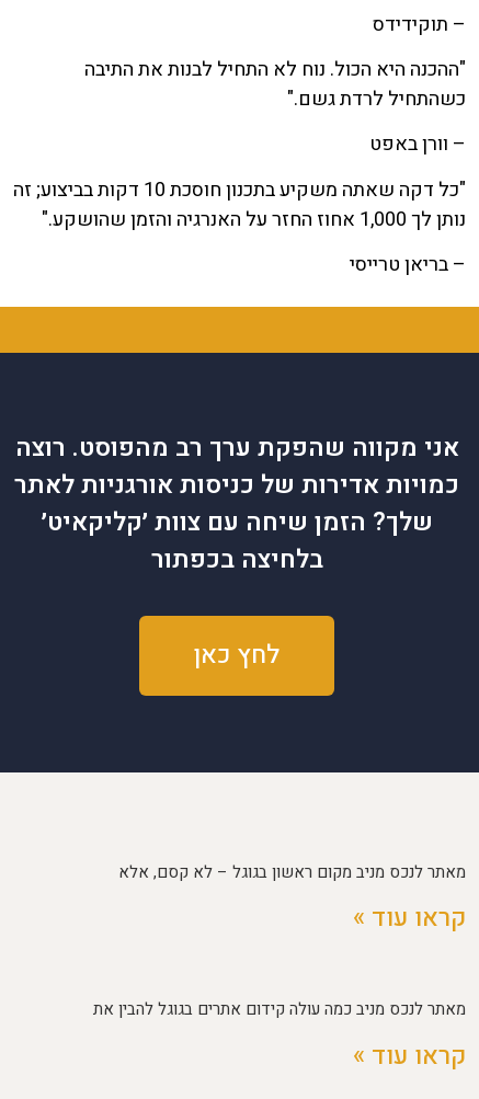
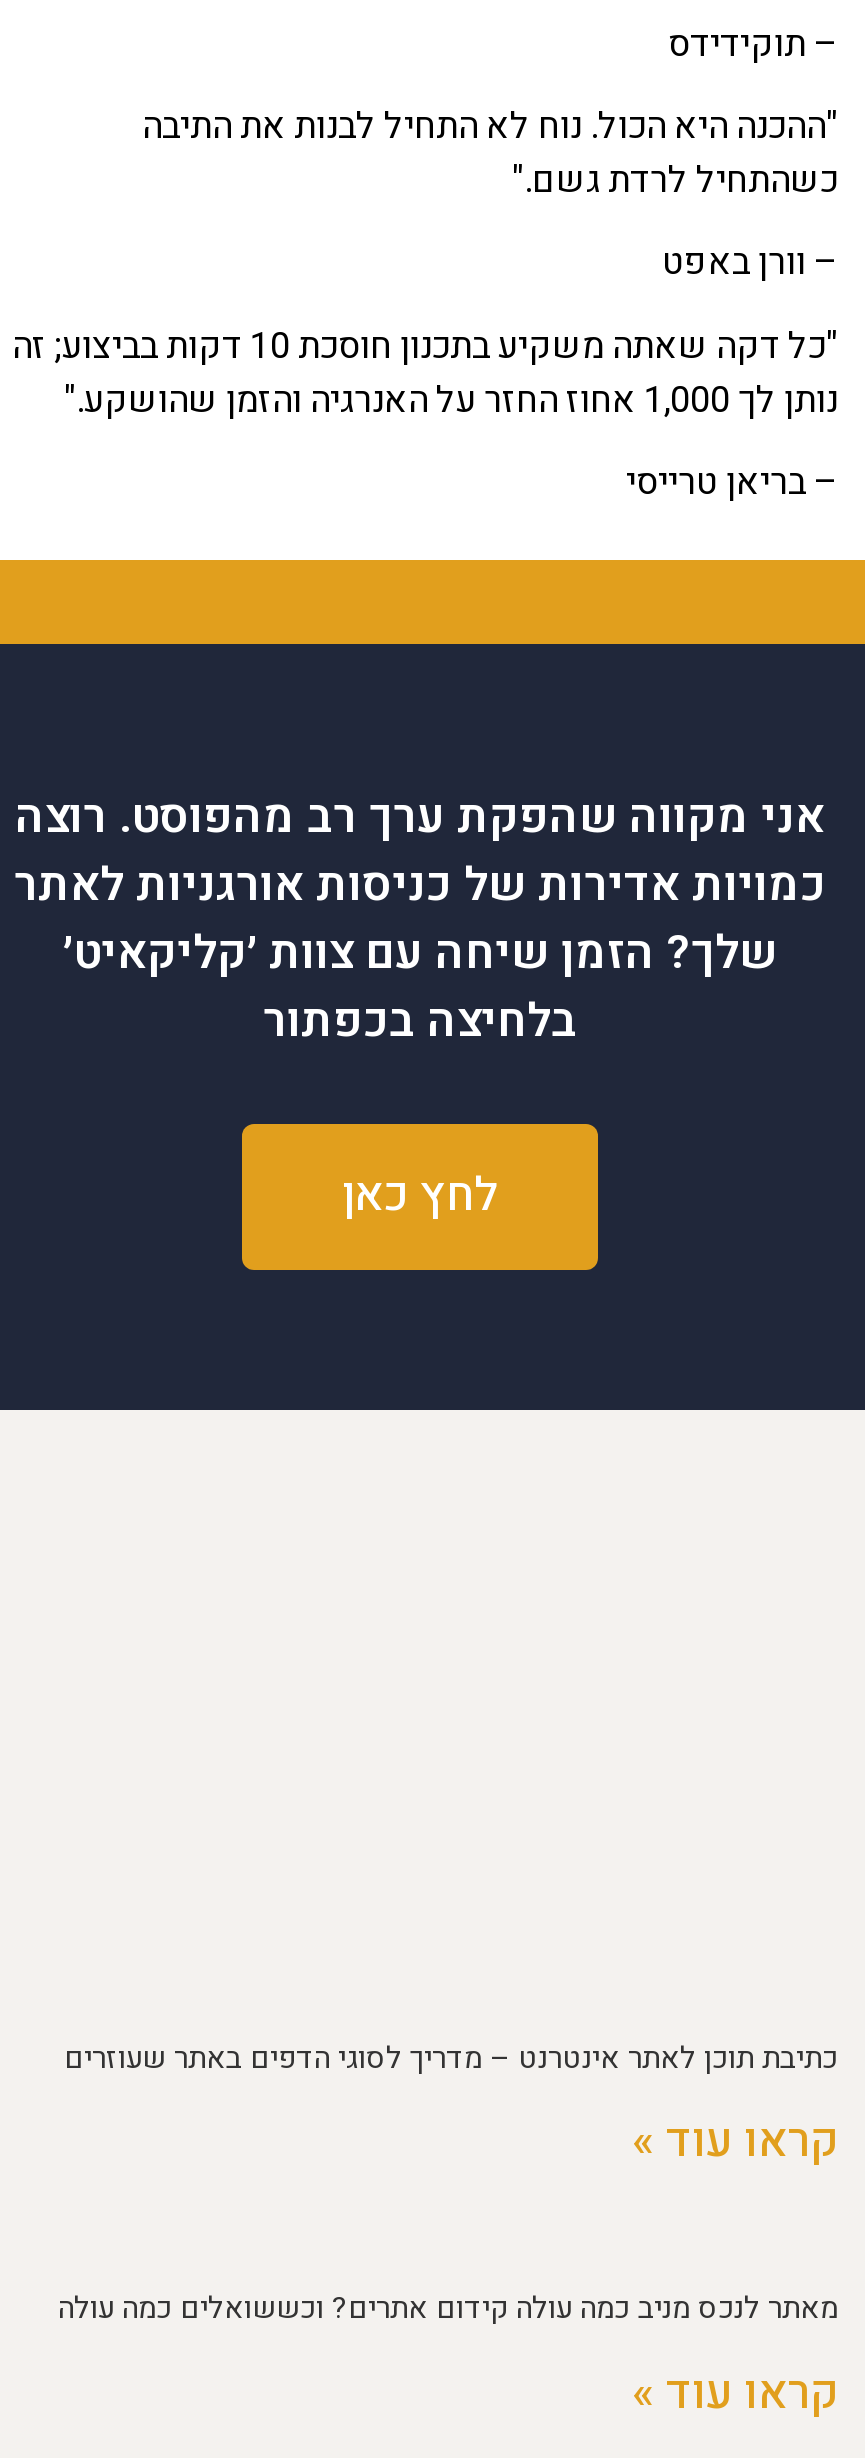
[118,860,466,884] מאתר לנכס מניב מקום ראשון בגוגל – לא קסם, אלא -> [64,2036,838,2080] כתיבת תוכן לאתר אינטרנט – מדריך לסוגי הדפים באתר שעוזרים
[93,998,466,1022] מאתר לנכס מניב כמה עולה קידום אתרים בגוגל להבין את -> [58,2287,838,2331] מאתר לנכס מניב כמה עולה קידום אתרים? וכששואלים כמה עולה

